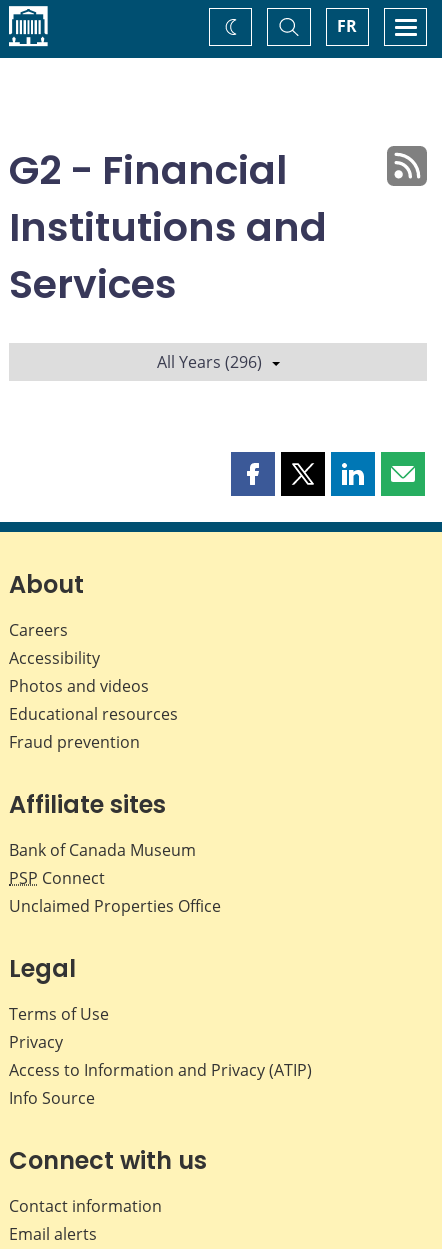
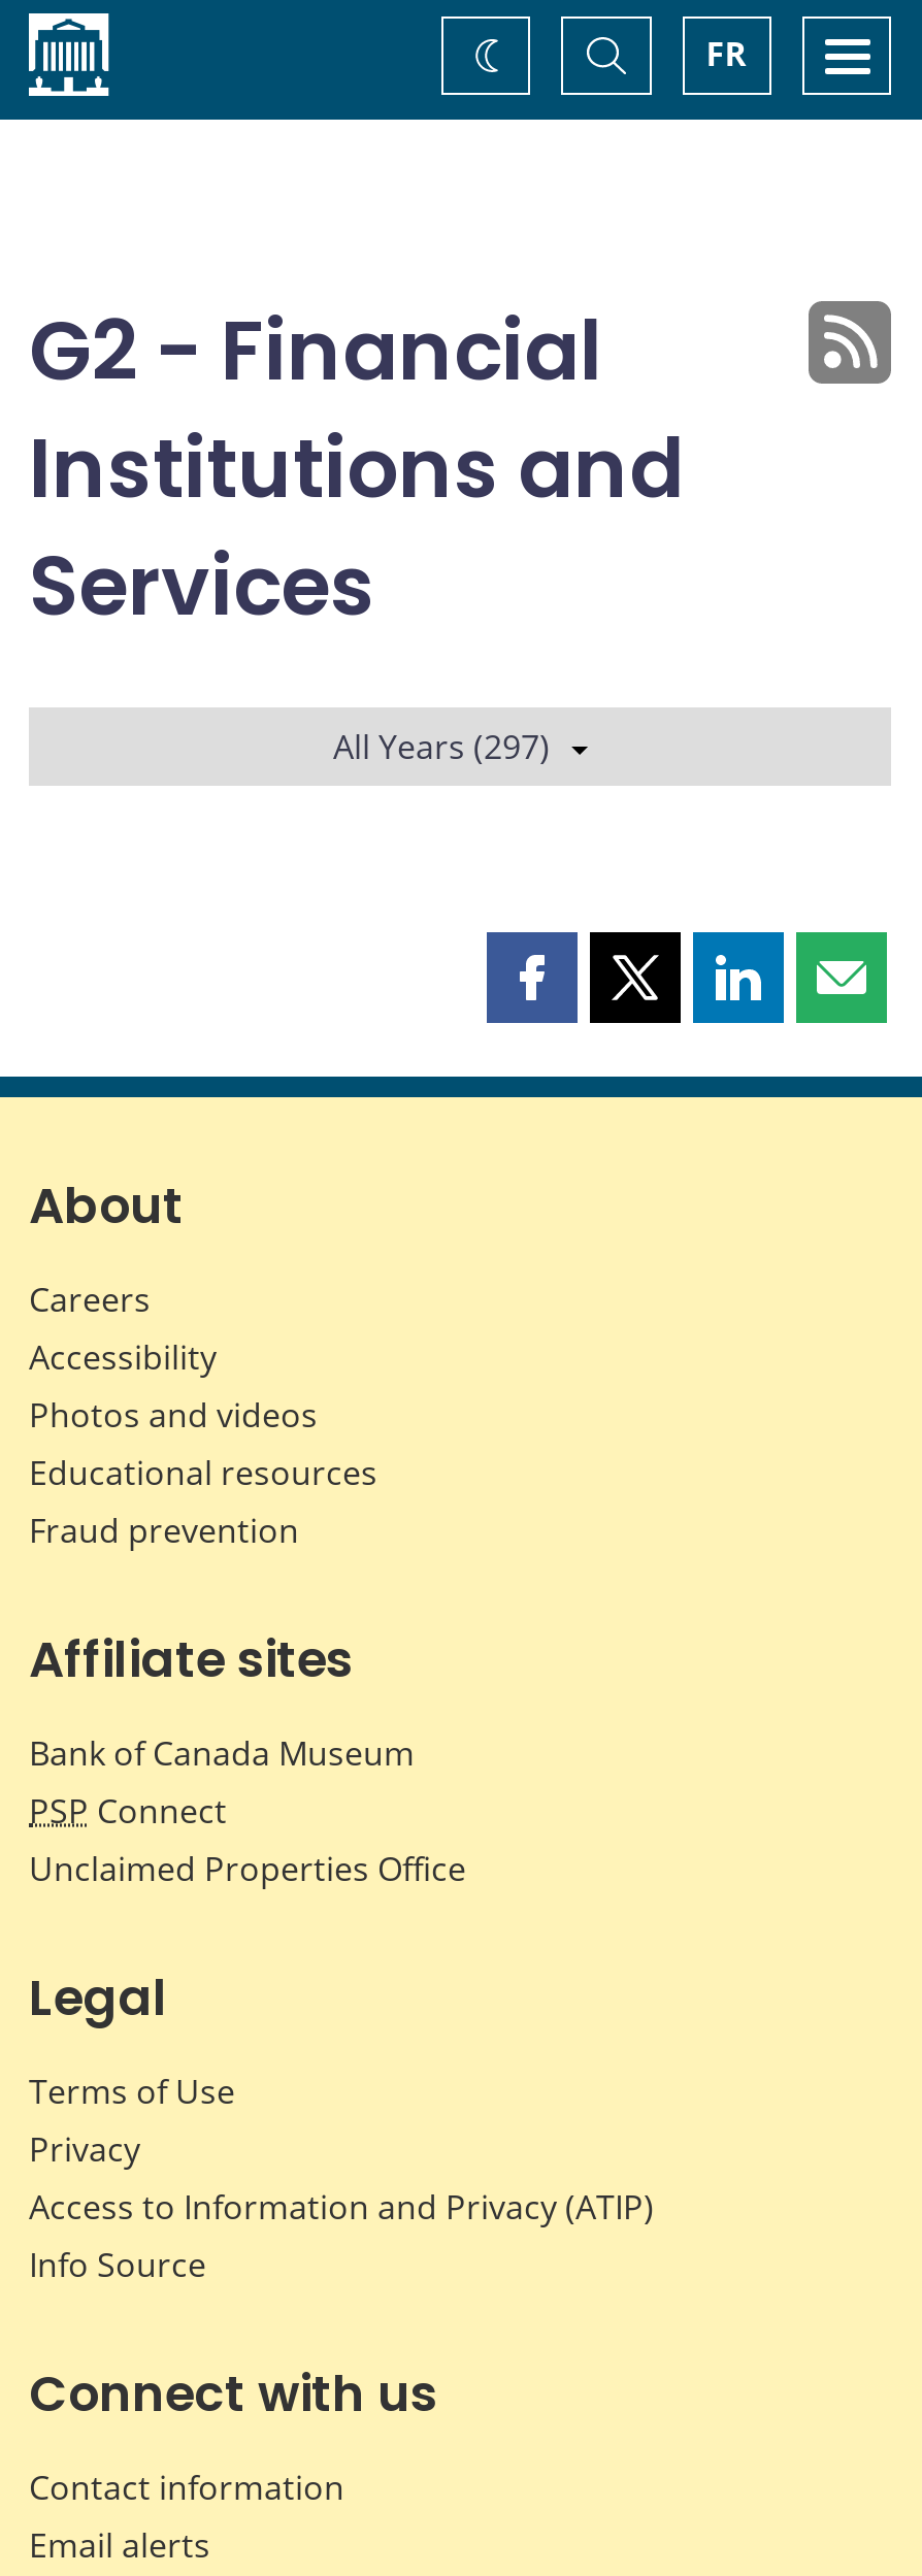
[156,351,261,373] All Years (296) -> [333,724,550,769] All Years (297)

